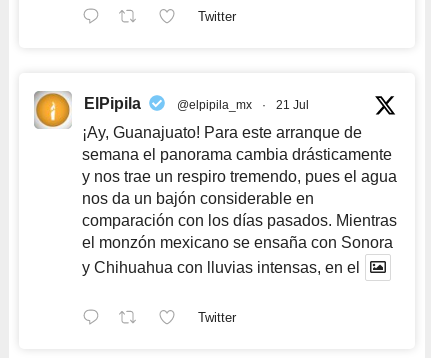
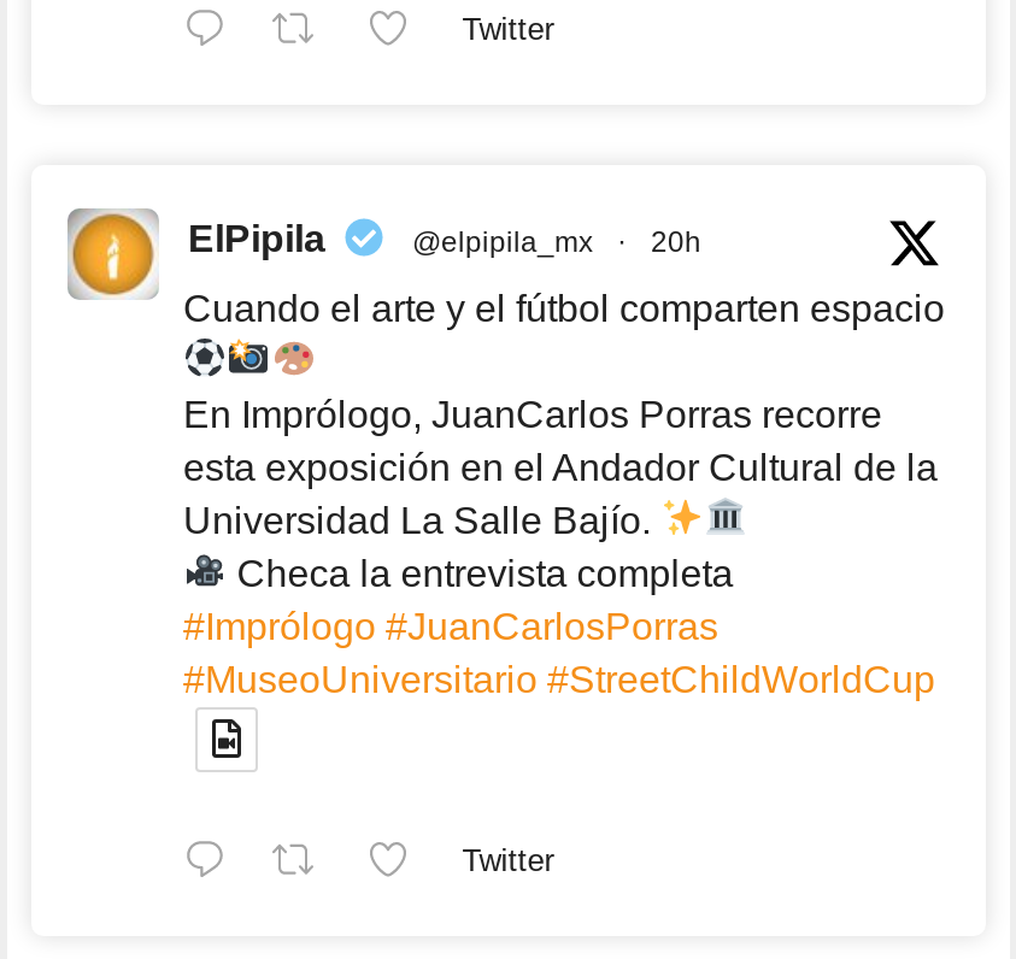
[276,97,309,111] 21 Jul -> [651,224,701,258] 20h
[82,123,397,250] ¡Ay, Guanajuato! Para este arranque de | semana el panorama cambia drásticamente | y nos trae un respiro tremendo, pues el agua | nos da un bajón considerable en | comparación con los días pasados. Mientras | el monzón mexicano se ensaña con Sonora -> [183,287,945,328] Cuando el arte y el fútbol comparten espacio
[82,258,360,275] y Chihuahua con lluvias intensas, en el -> [183,393,938,699] En Imprólogo, JuanCarlos Porras recorre | esta exposición en el Andador Cultural de la | Universidad La Salle Bajío. | Checa la entrevista completa | #Imprólogo #JuanCarlosPorras | #MuseoUniversitario #StreetChildWorldCup

